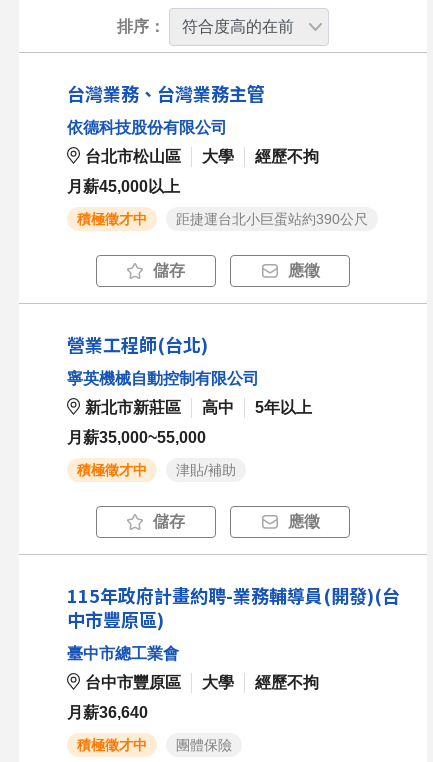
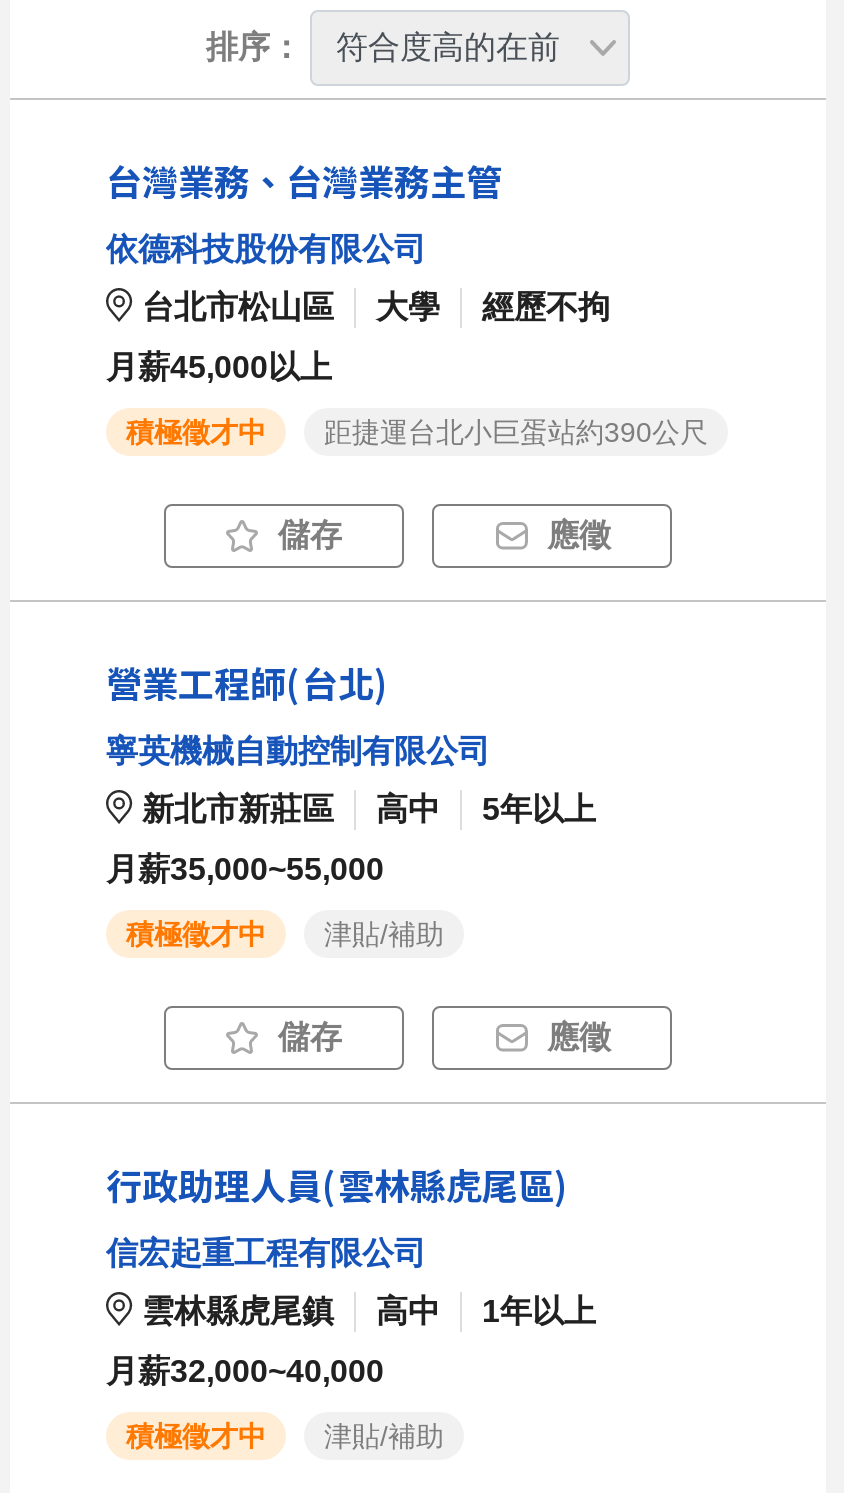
[67,582,400,632] 115年政府計畫約聘-業務輔導員(開發)(台 | 中市豐原區) -> [106,1158,568,1210] 行政助理人員(雲林縣虎尾區)
[67,645,179,662] 臺中市總工業會 -> [106,1237,426,1271] 信宏起重工程有限公司
[85,674,319,691] 台中市豐原區 | 大學 | 經歷不拘 -> [142,1295,596,1329] 雲林縣虎尾鎮 | 高中 | 1年以上
[67,704,148,721] 月薪36,640 -> [106,1355,384,1389] 月薪32,000~40,000
[176,737,232,753] 團體保險 -> [324,1421,444,1453] 津貼/補助

